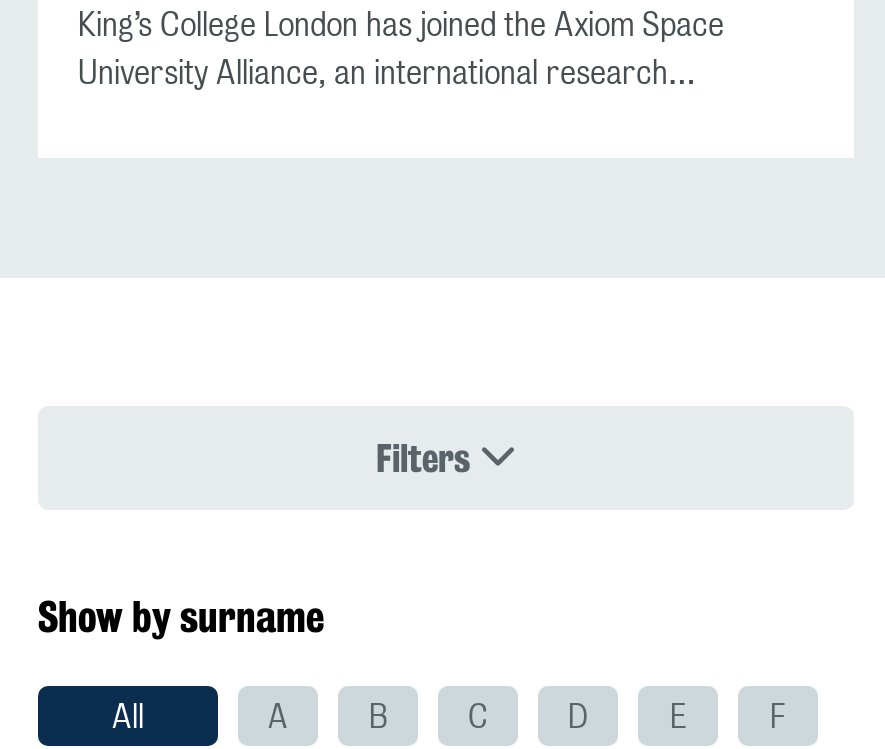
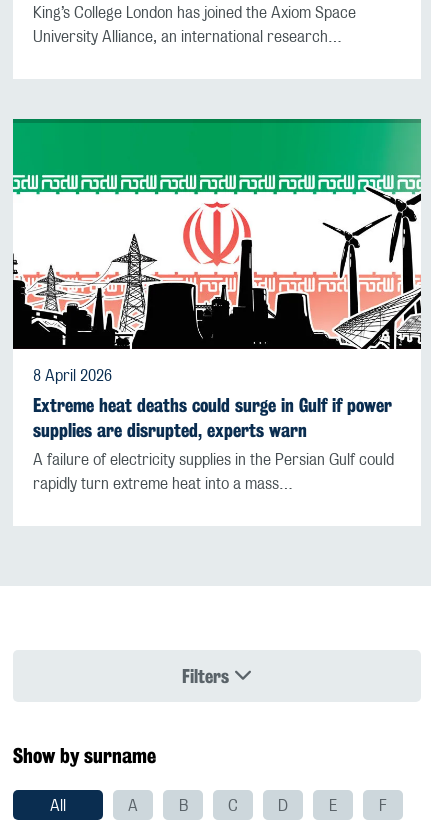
none -> [12,118,422,492] [image] | 8 April 2026 | Extreme heat deaths could surge in Gulf if power | supplies are disrupted, experts warn | A failure of electricity supplies in the Persian Gulf could | rapidly turn extreme heat into a mass…

